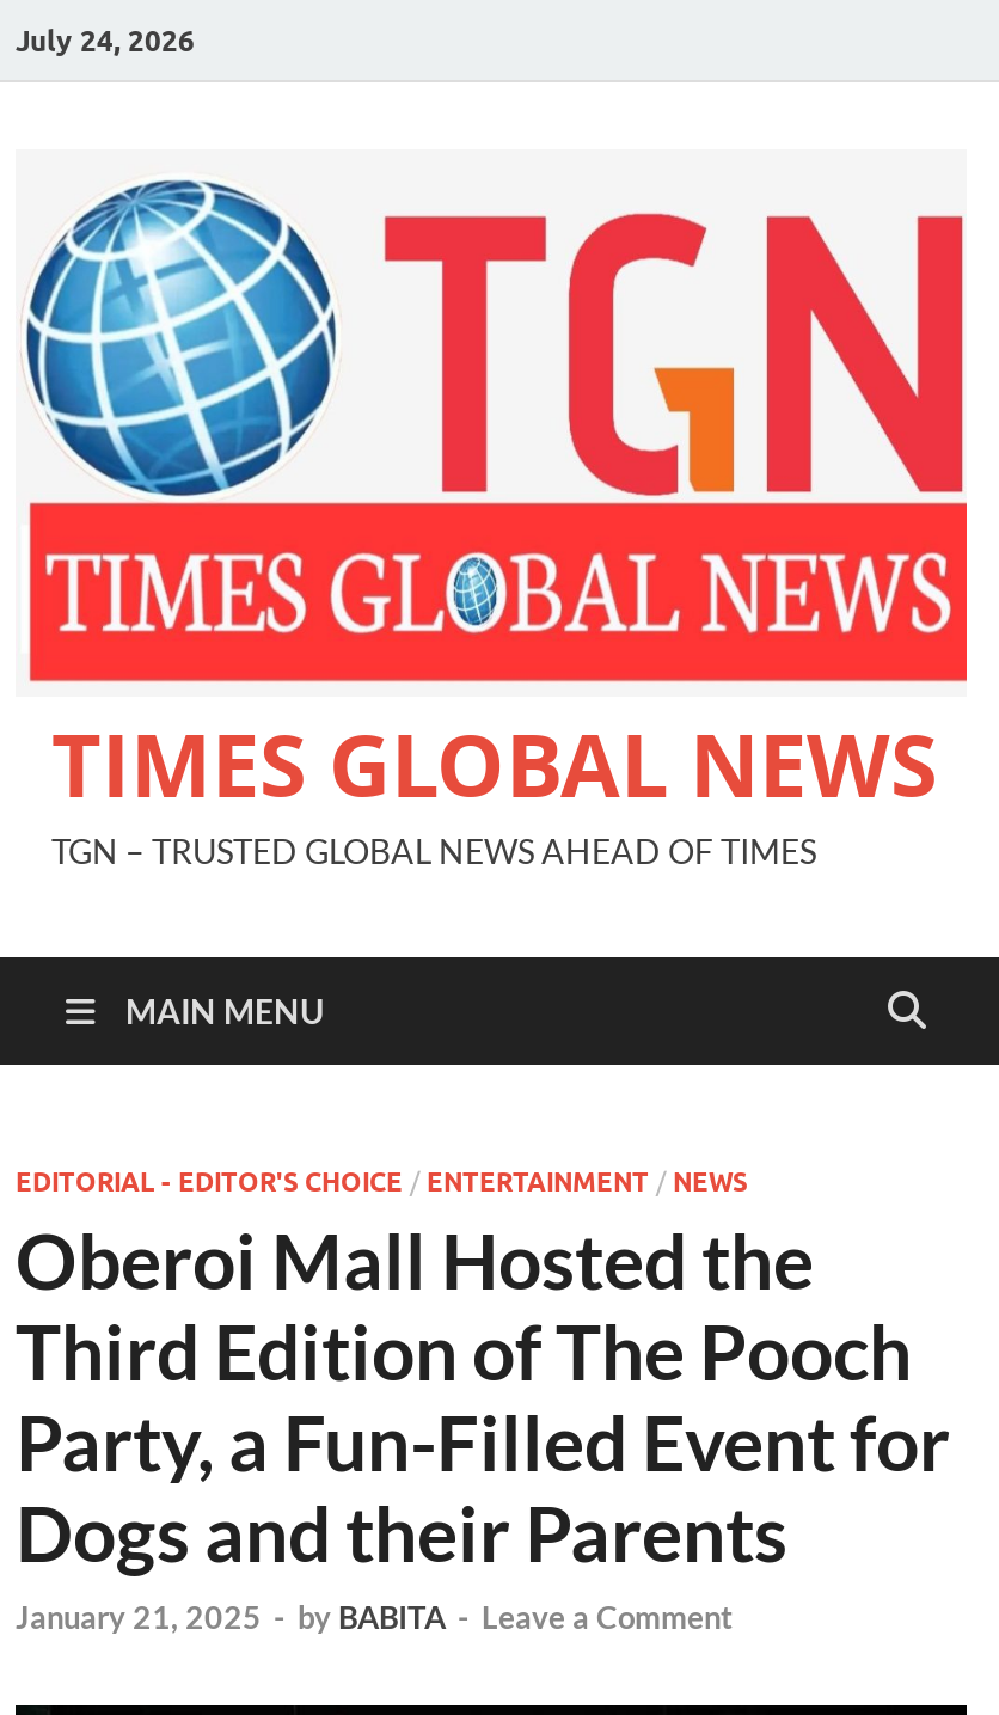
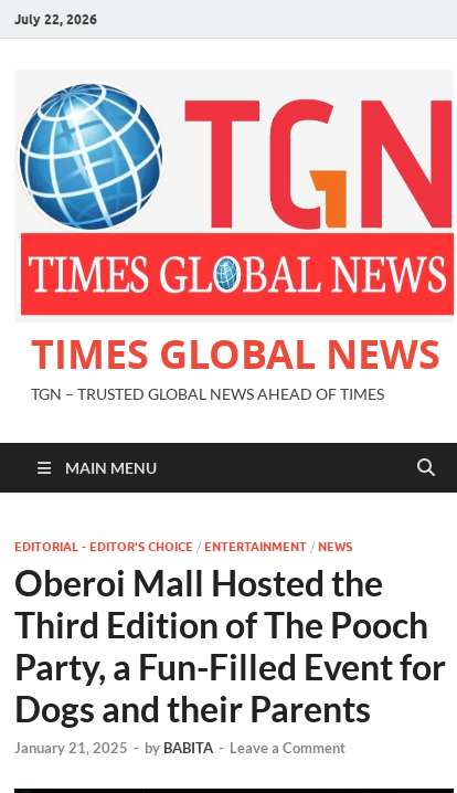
[16,22,195,57] July 24, 2026 -> [14,10,97,27] July 22, 2026

